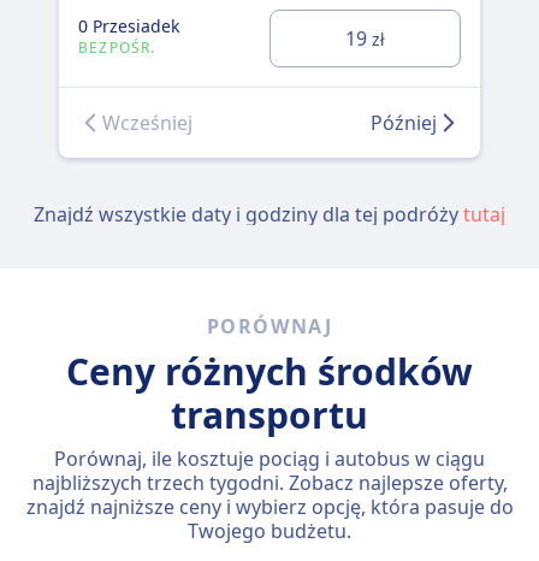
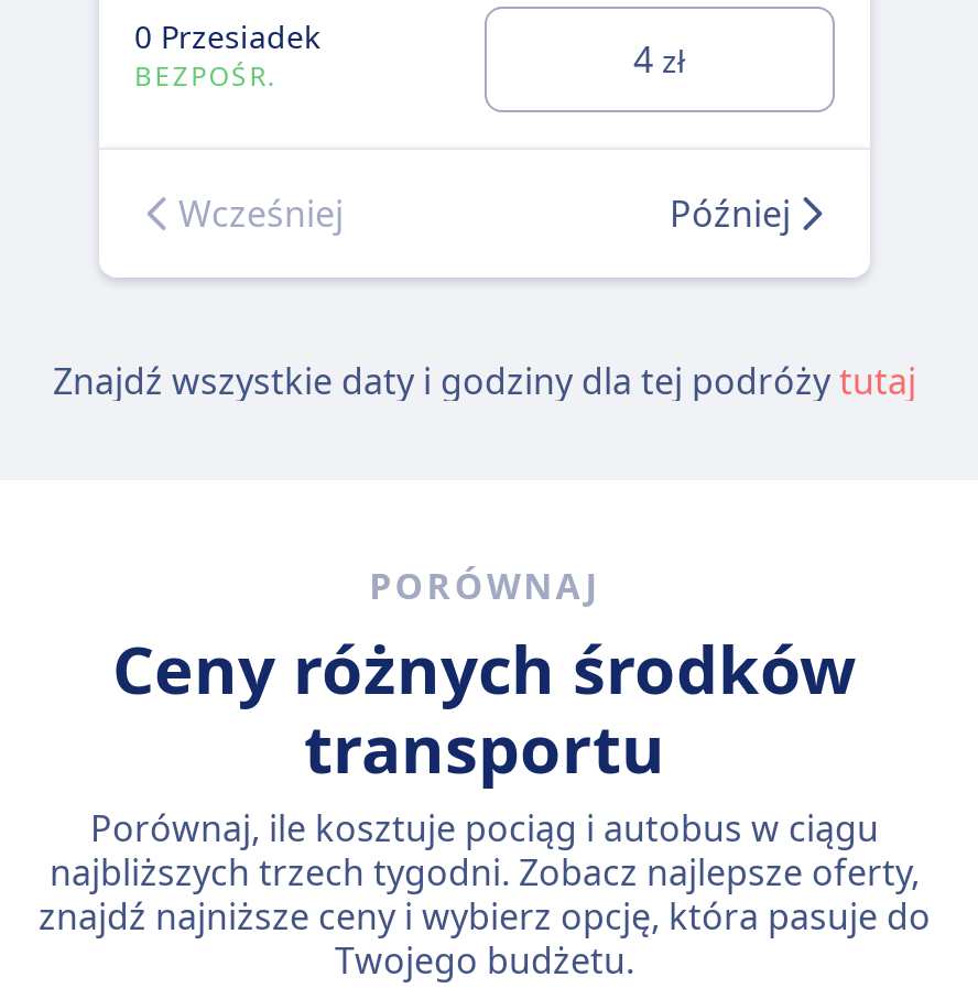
[345,25,385,51] 19 zł -> [633,34,686,83] 4 zł

